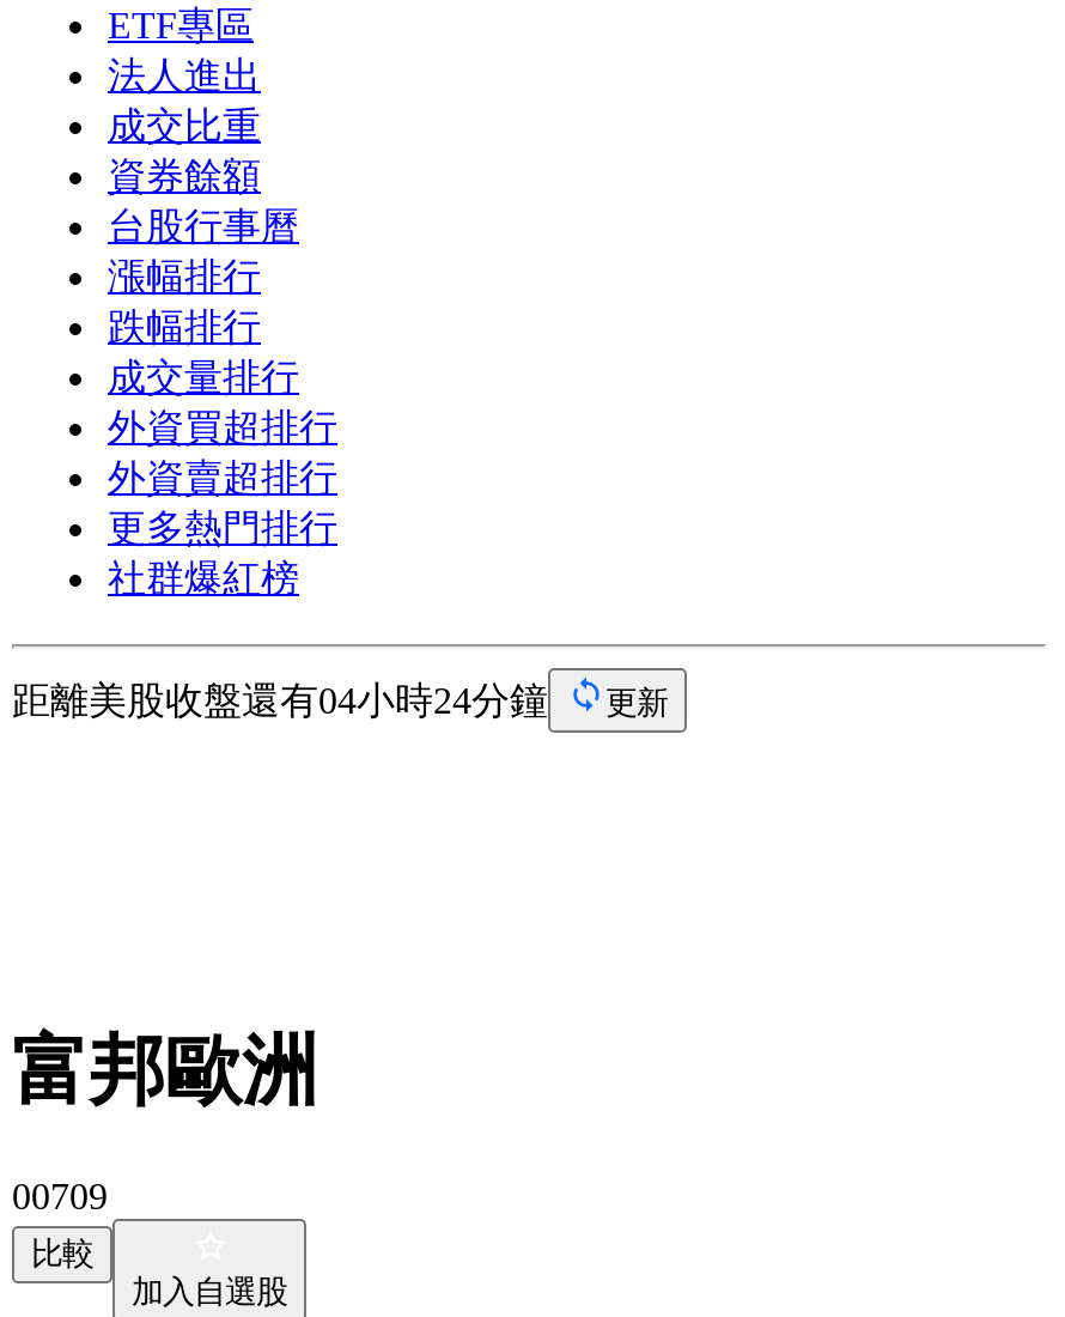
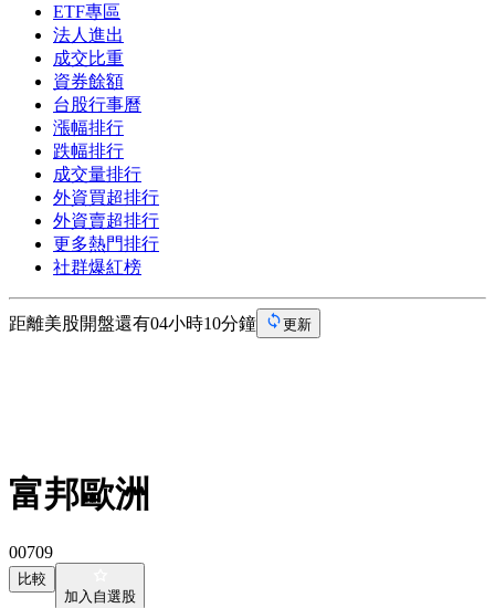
[12,680,548,721] 距離美股收盤還有04小時24分鐘 -> [9,314,256,333] 距離美股開盤還有04小時10分鐘

